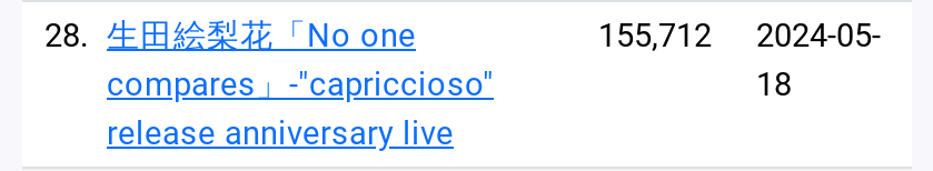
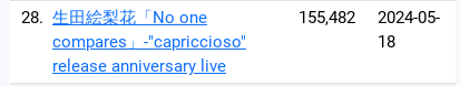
[598,16,881,56] 155,712 2024-05- -> [298,8,440,28] 155,482 2024-05-

